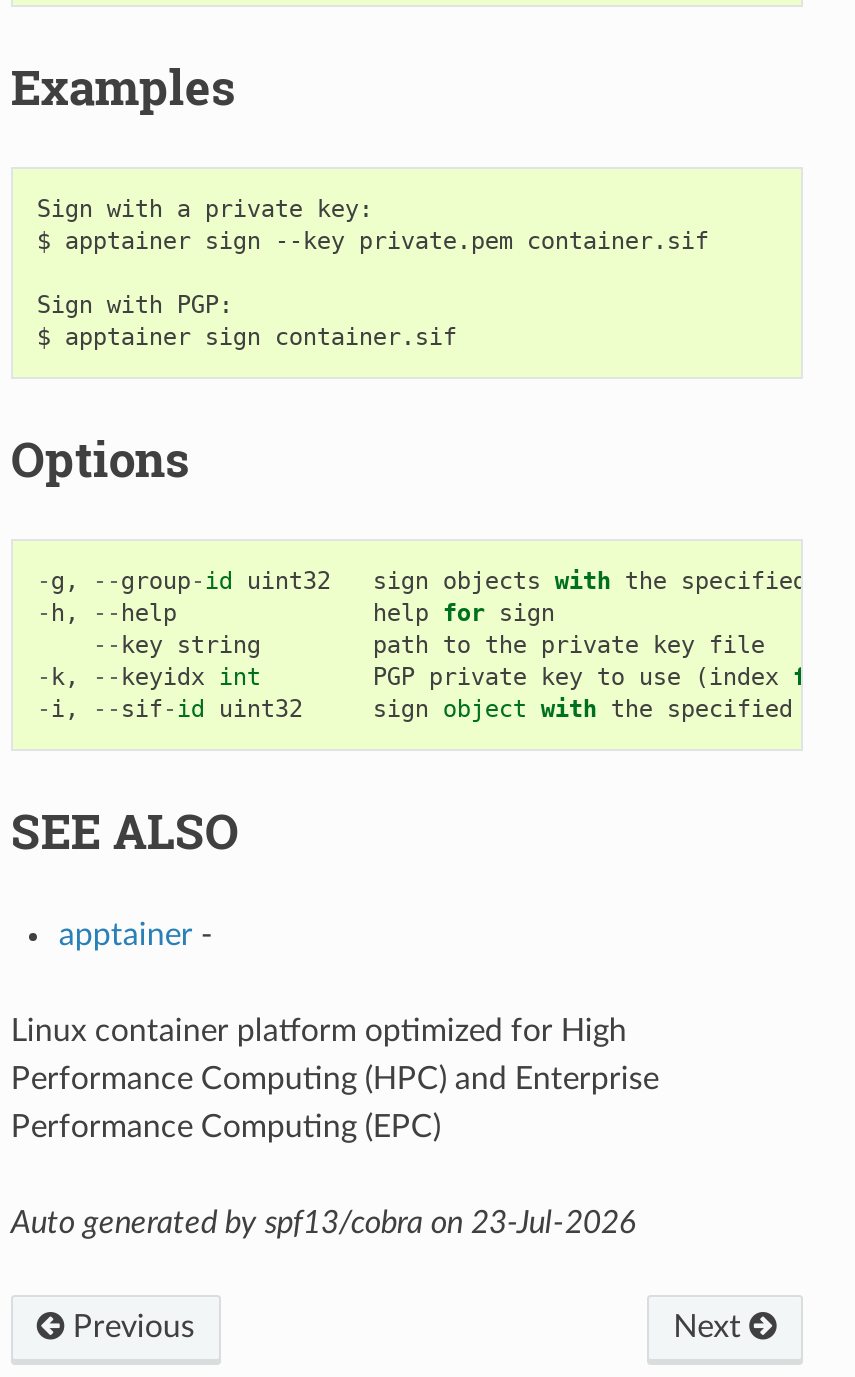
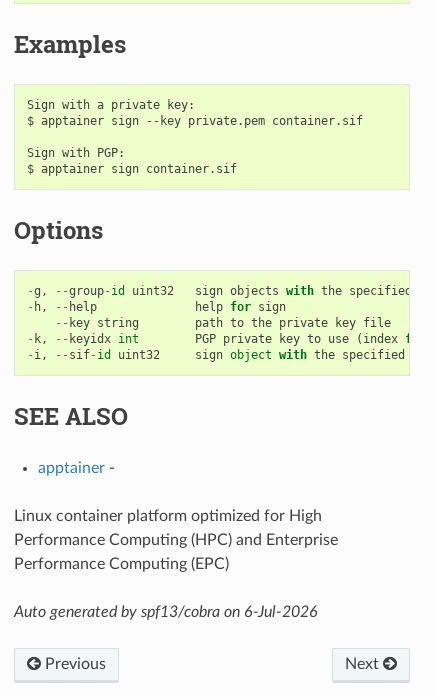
[11,1207,637,1239] Auto generated by spf13/cobra on 23-Jul-2026 -> [14,604,318,620] Auto generated by spf13/cobra on 6-Jul-2026

